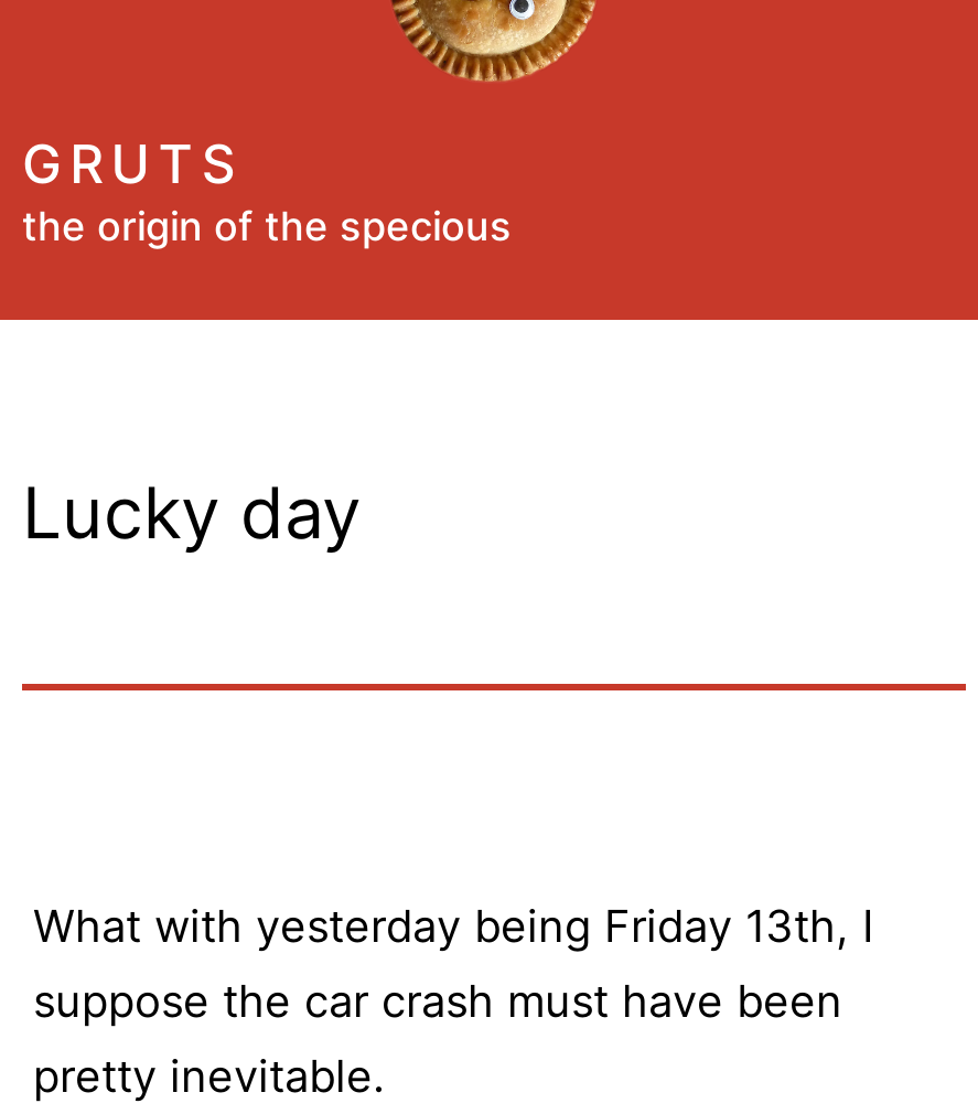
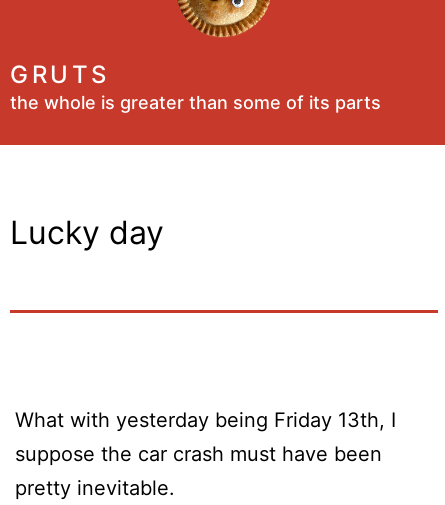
[22,203,512,249] the origin of the specious -> [10,92,381,113] the whole is greater than some of its parts

